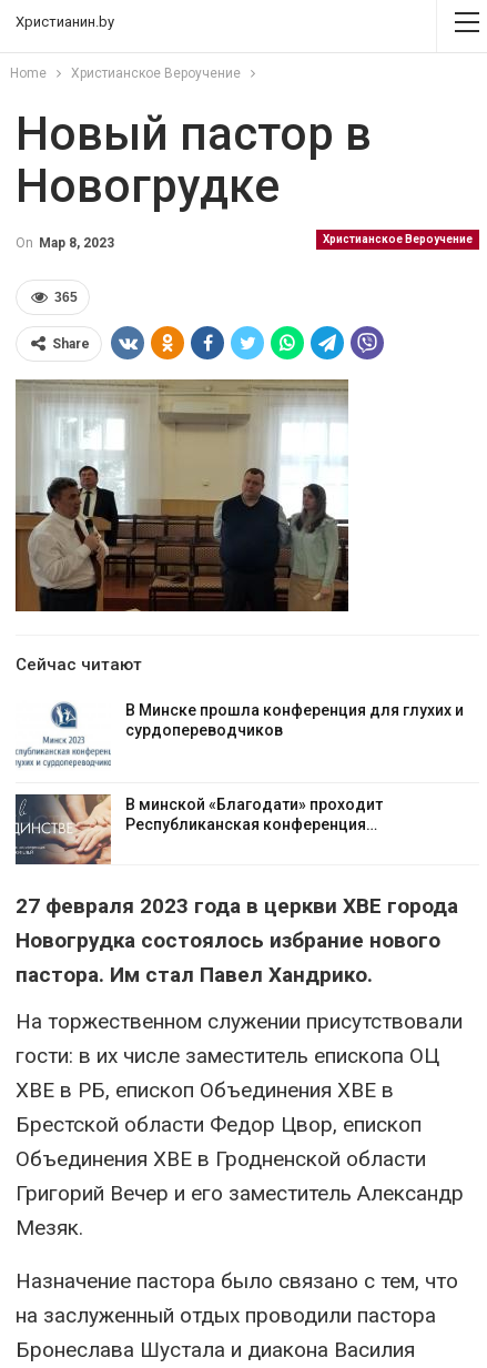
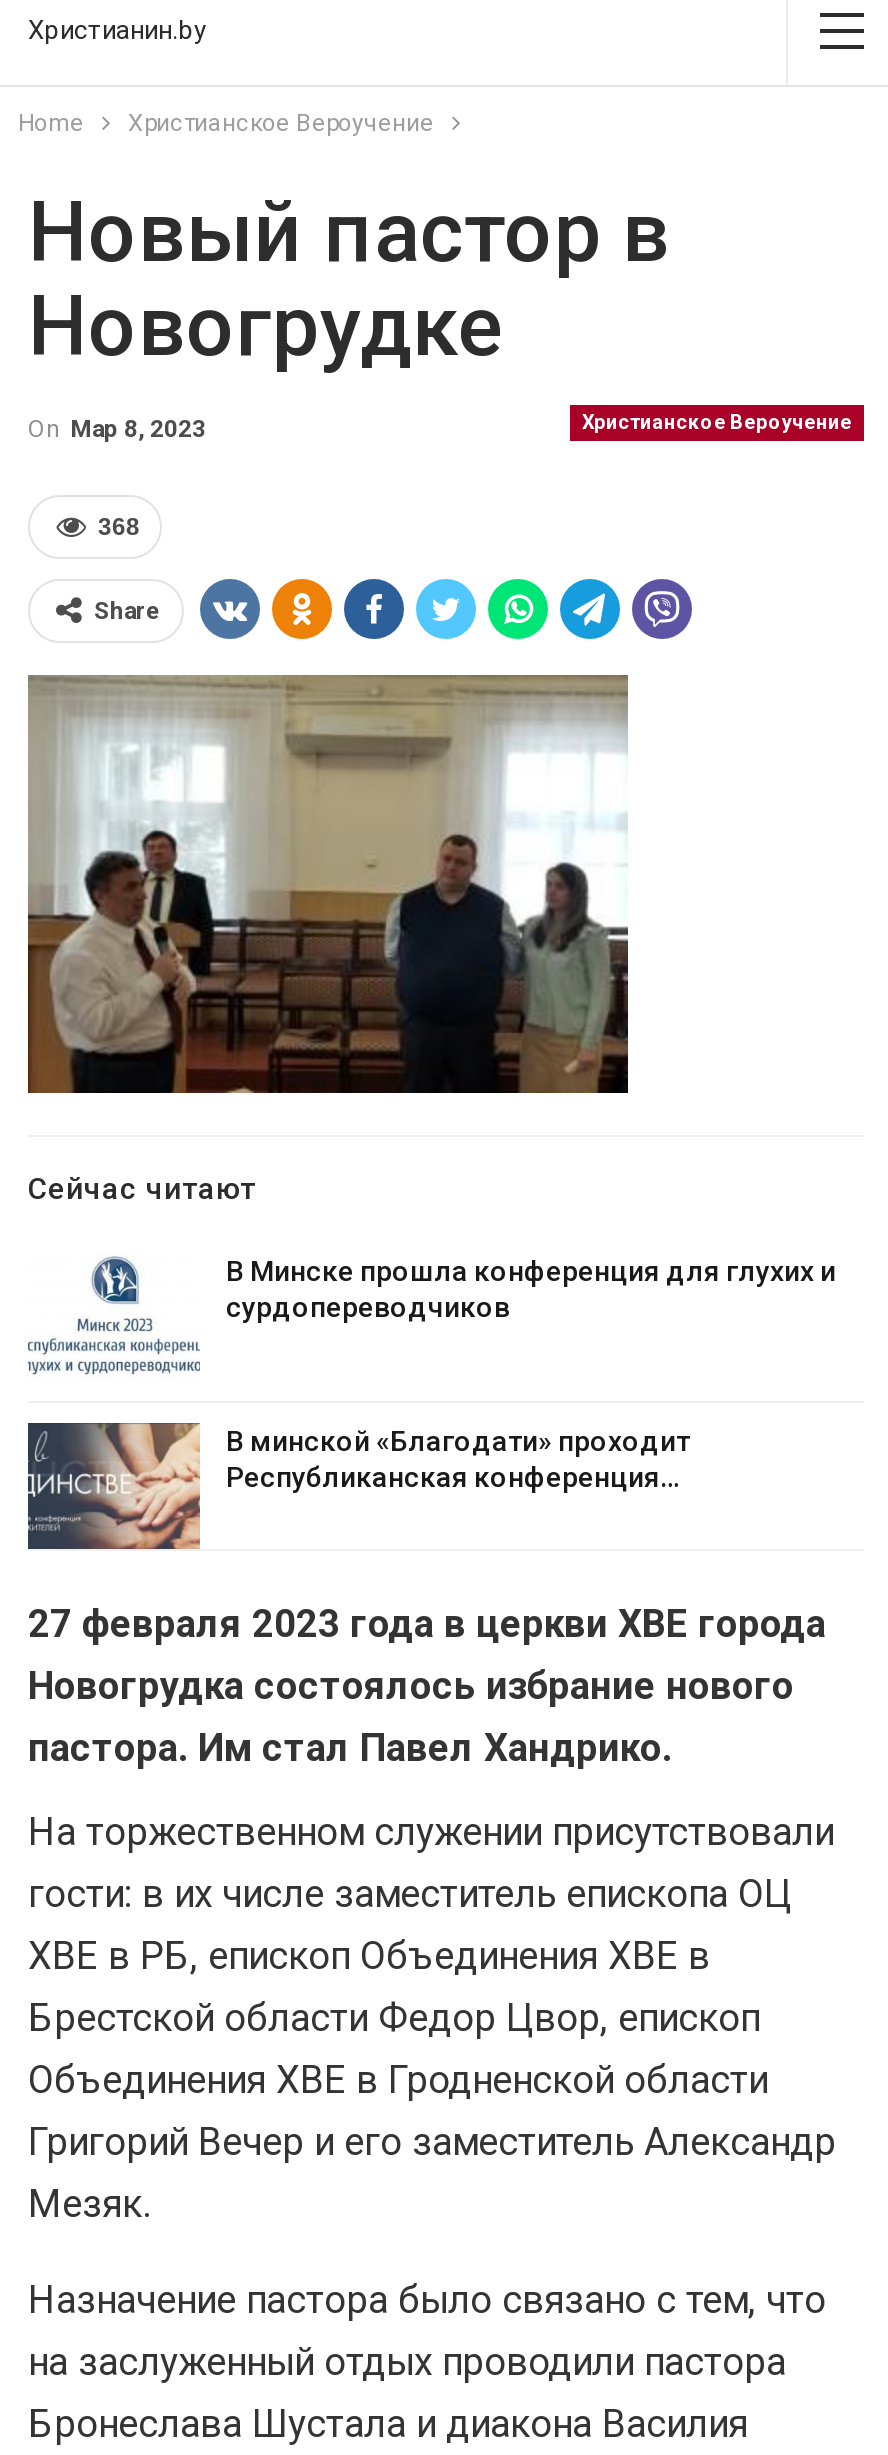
[54,290,78,305] 365 -> [98,513,140,541] 368

